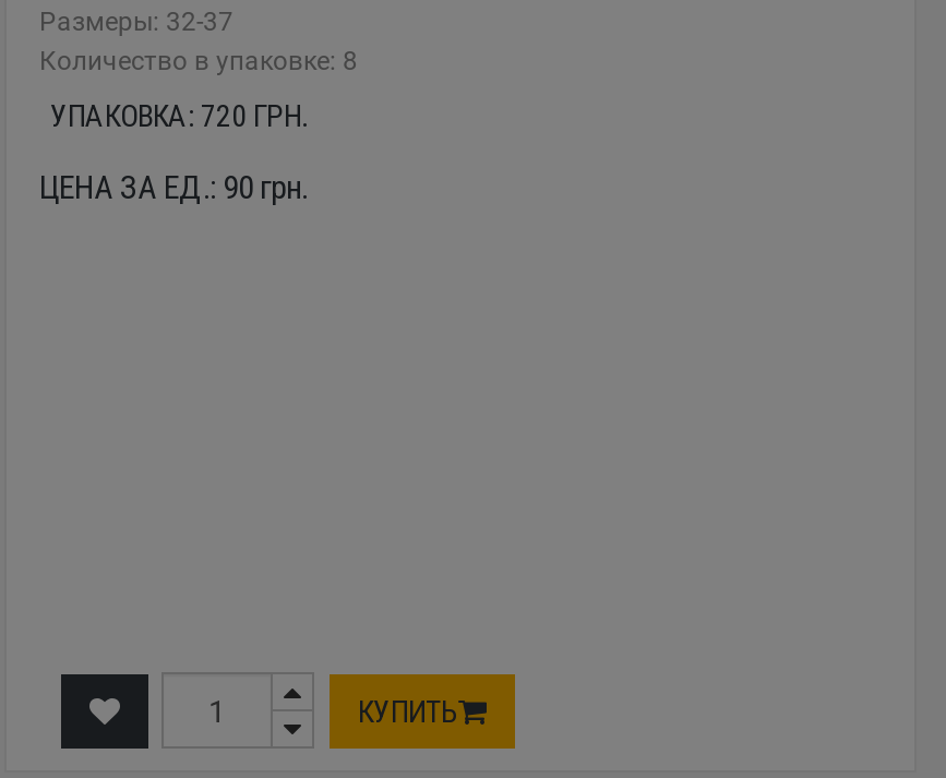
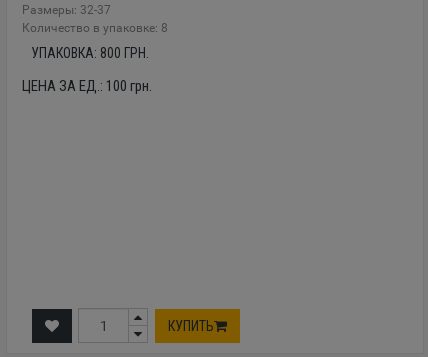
[50,98,308,133] УПАКОВКА: 720 ГРН. -> [30,45,148,61] УПАКОВКА: 800 ГРН.
[39,168,308,207] ЦЕНА ЗА ЕД.: 90 грн. -> [22,77,152,95] ЦЕНА ЗА ЕД.: 100 грн.

